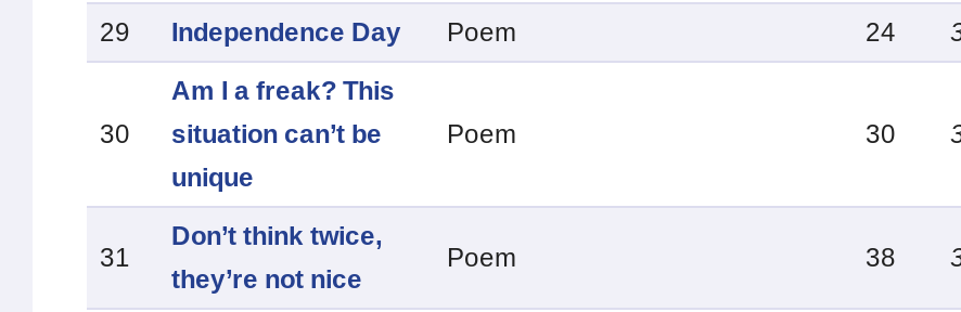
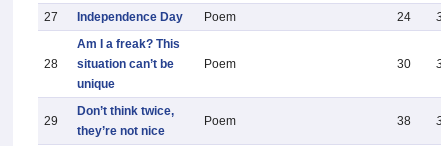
[100,17,516,48] 29 Independence Day Poem -> [44,10,236,24] 27 Independence Day Poem
[100,119,382,149] 30 situation can’t be -> [44,57,174,71] 28 situation can’t be
[100,243,130,273] 31 -> [44,114,58,128] 29

